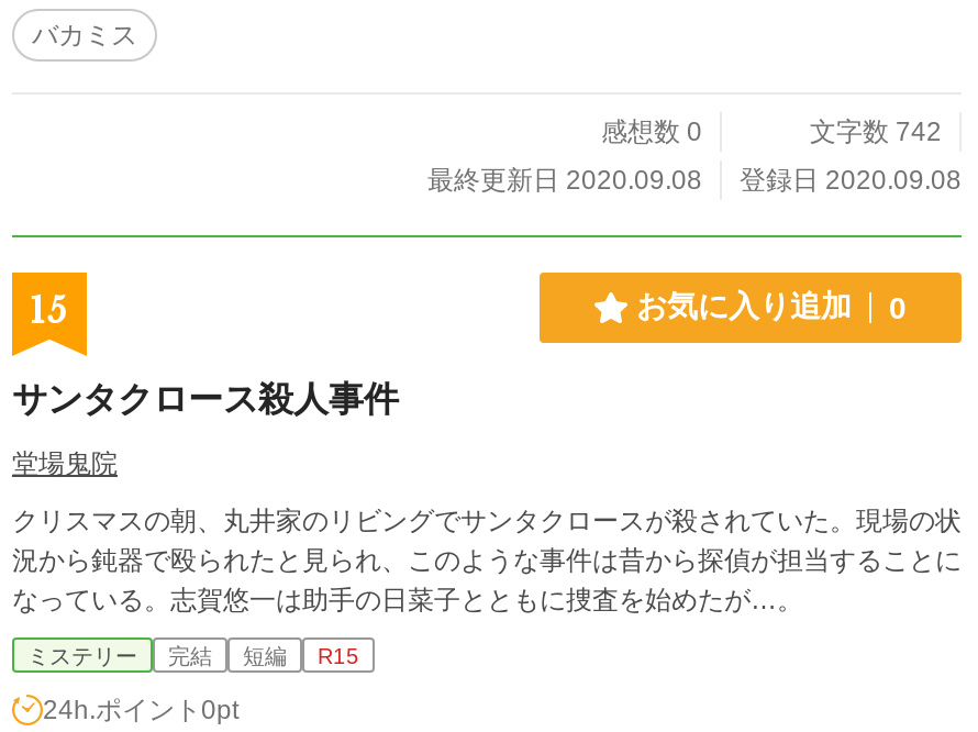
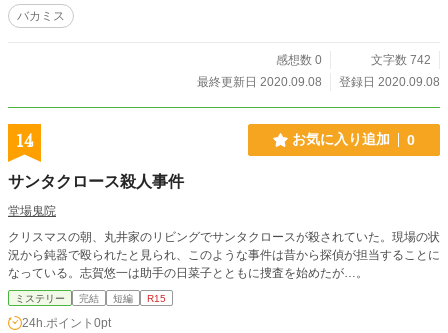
[30,288,69,332] 15 -> [16,131,33,151] 14

